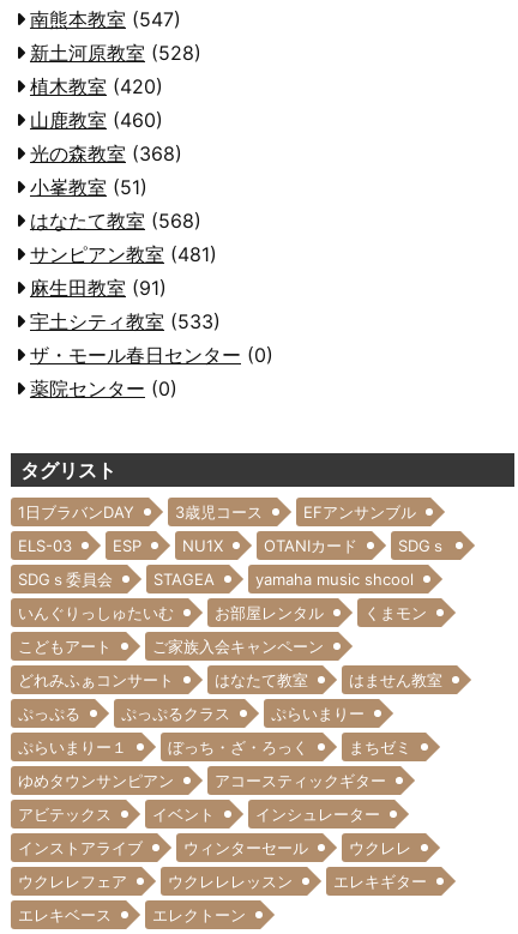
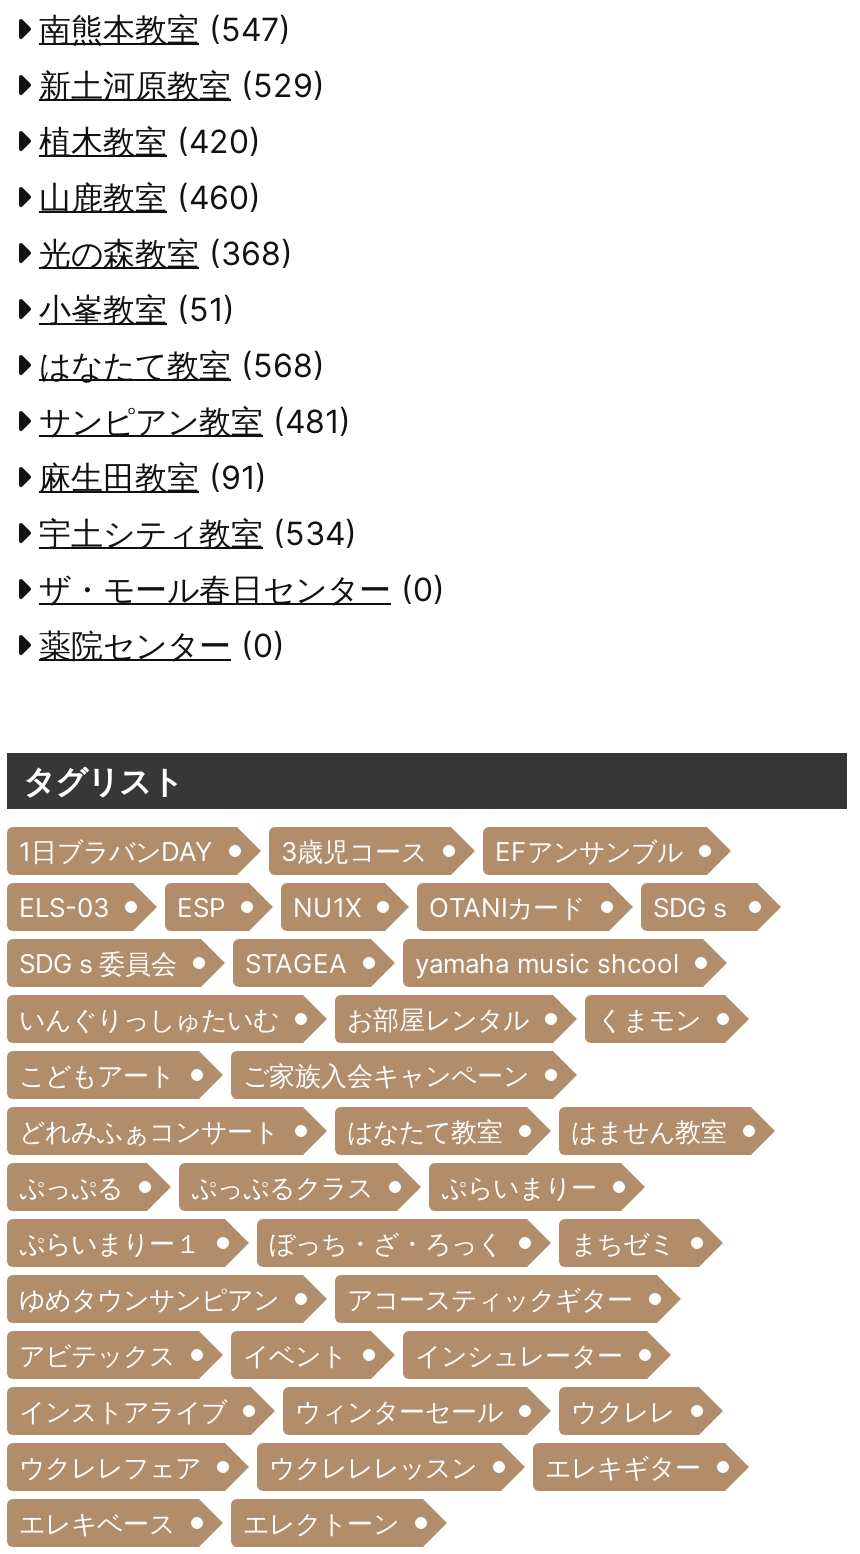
[30,41,201,65] 新土河原教室(528) -> [39,65,325,105] 新土河原教室(529)
[30,309,221,333] 宇土シティ教室(533) -> [39,513,357,553] 宇土シティ教室(534)

